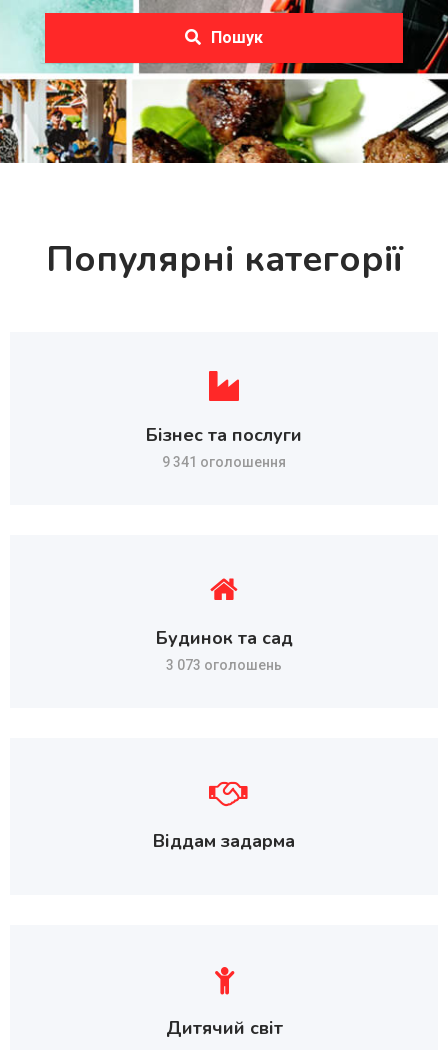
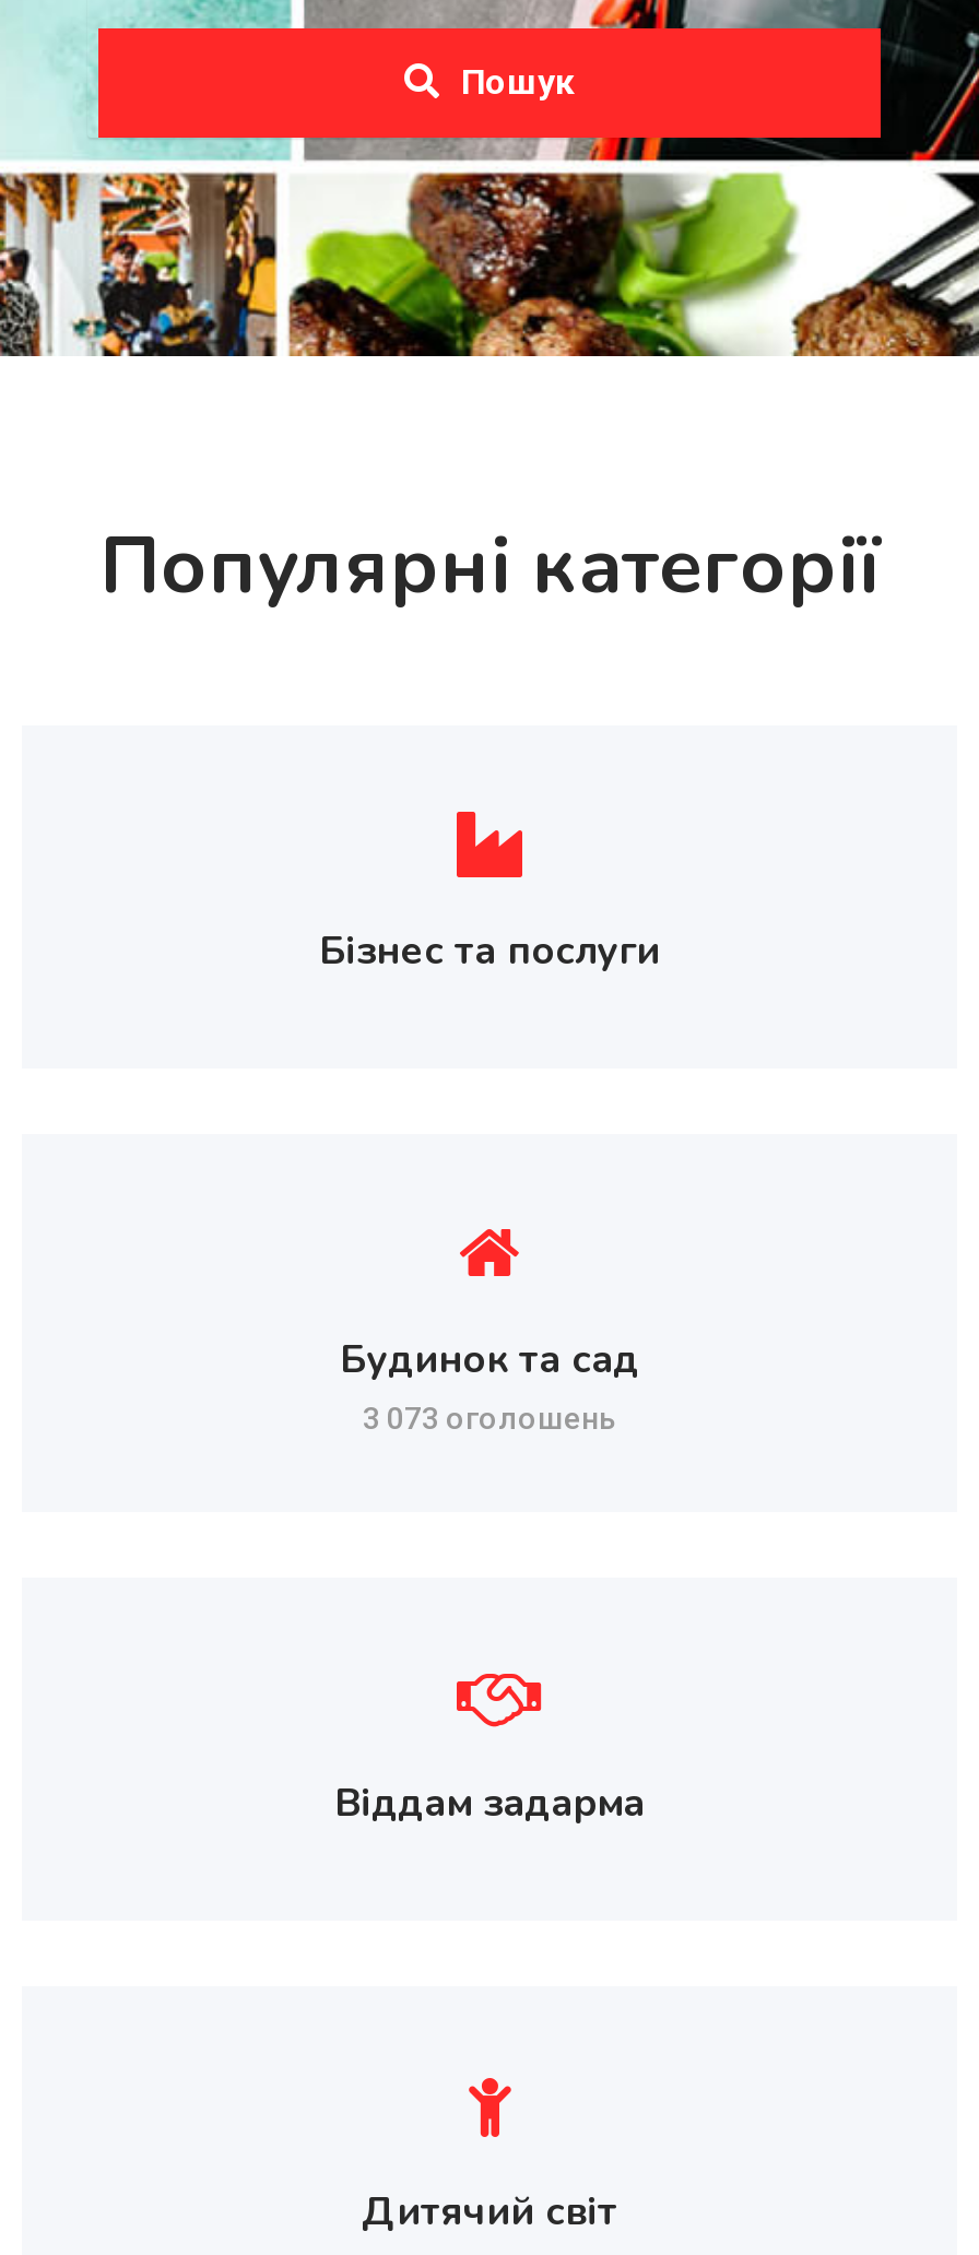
[162,454,286,470] 9 341 оголошення -> none

